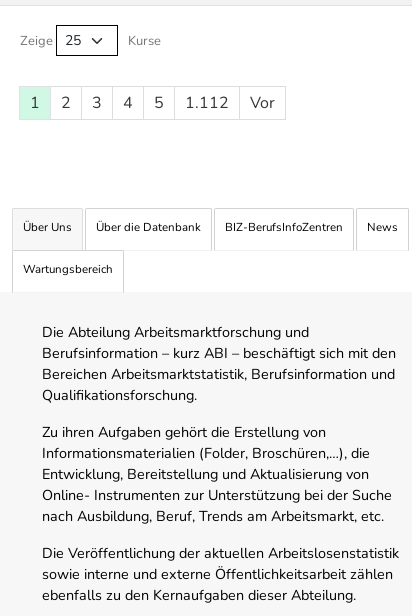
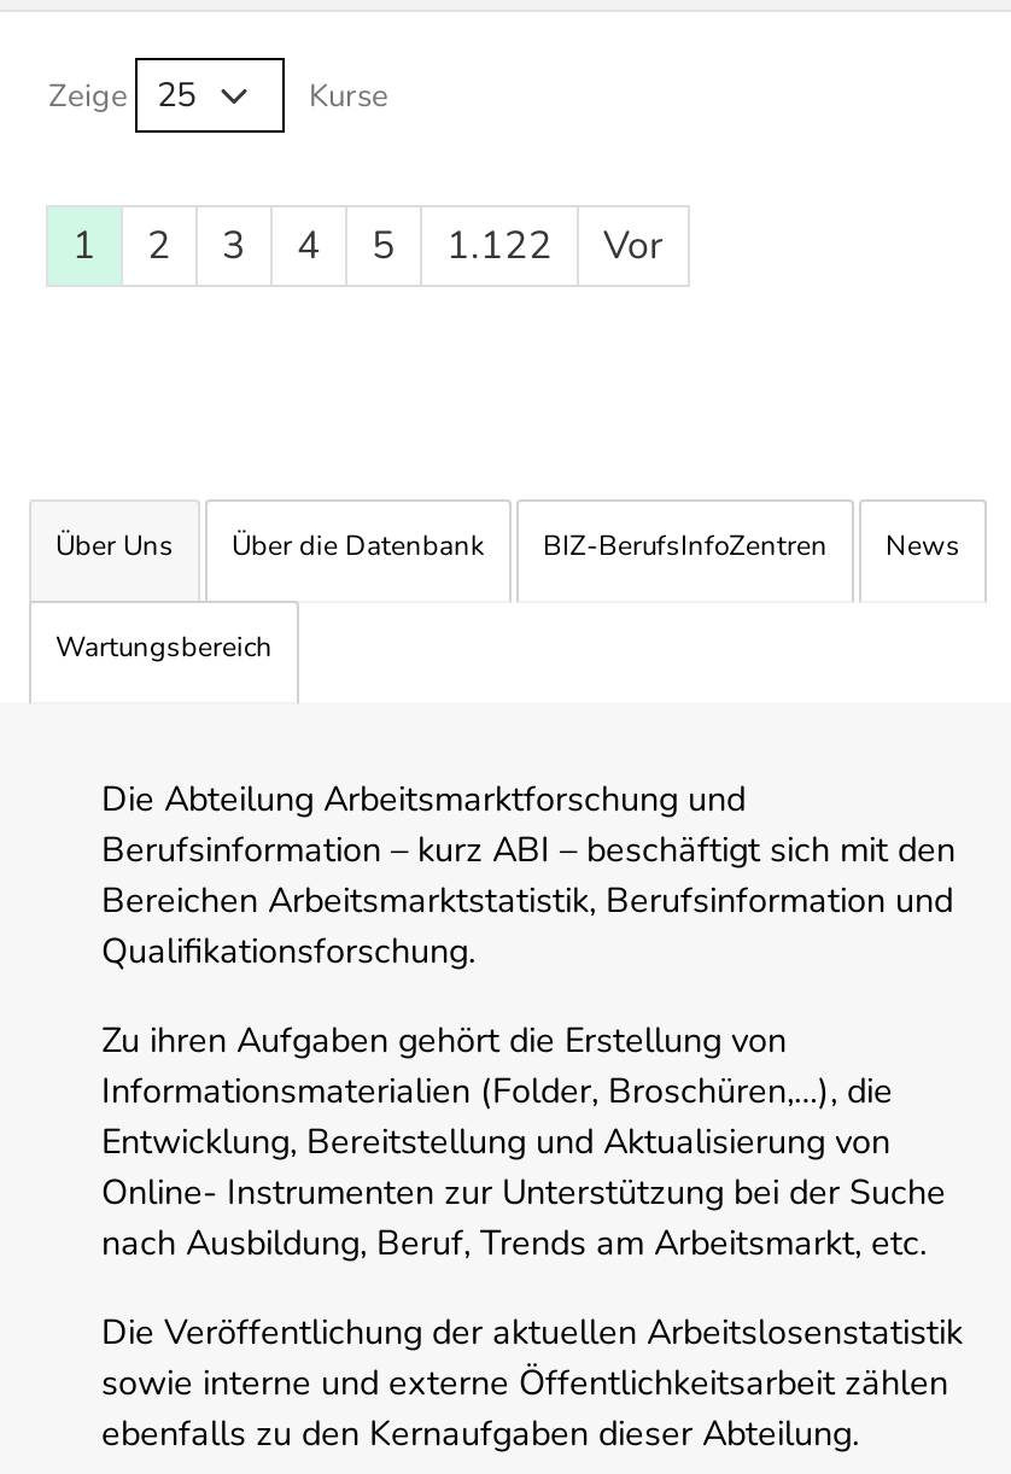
[30,92,275,114] 1 2 3 4 5 1.112 Vor -> [72,220,664,273] 1 2 3 4 5 1.122 Vor

